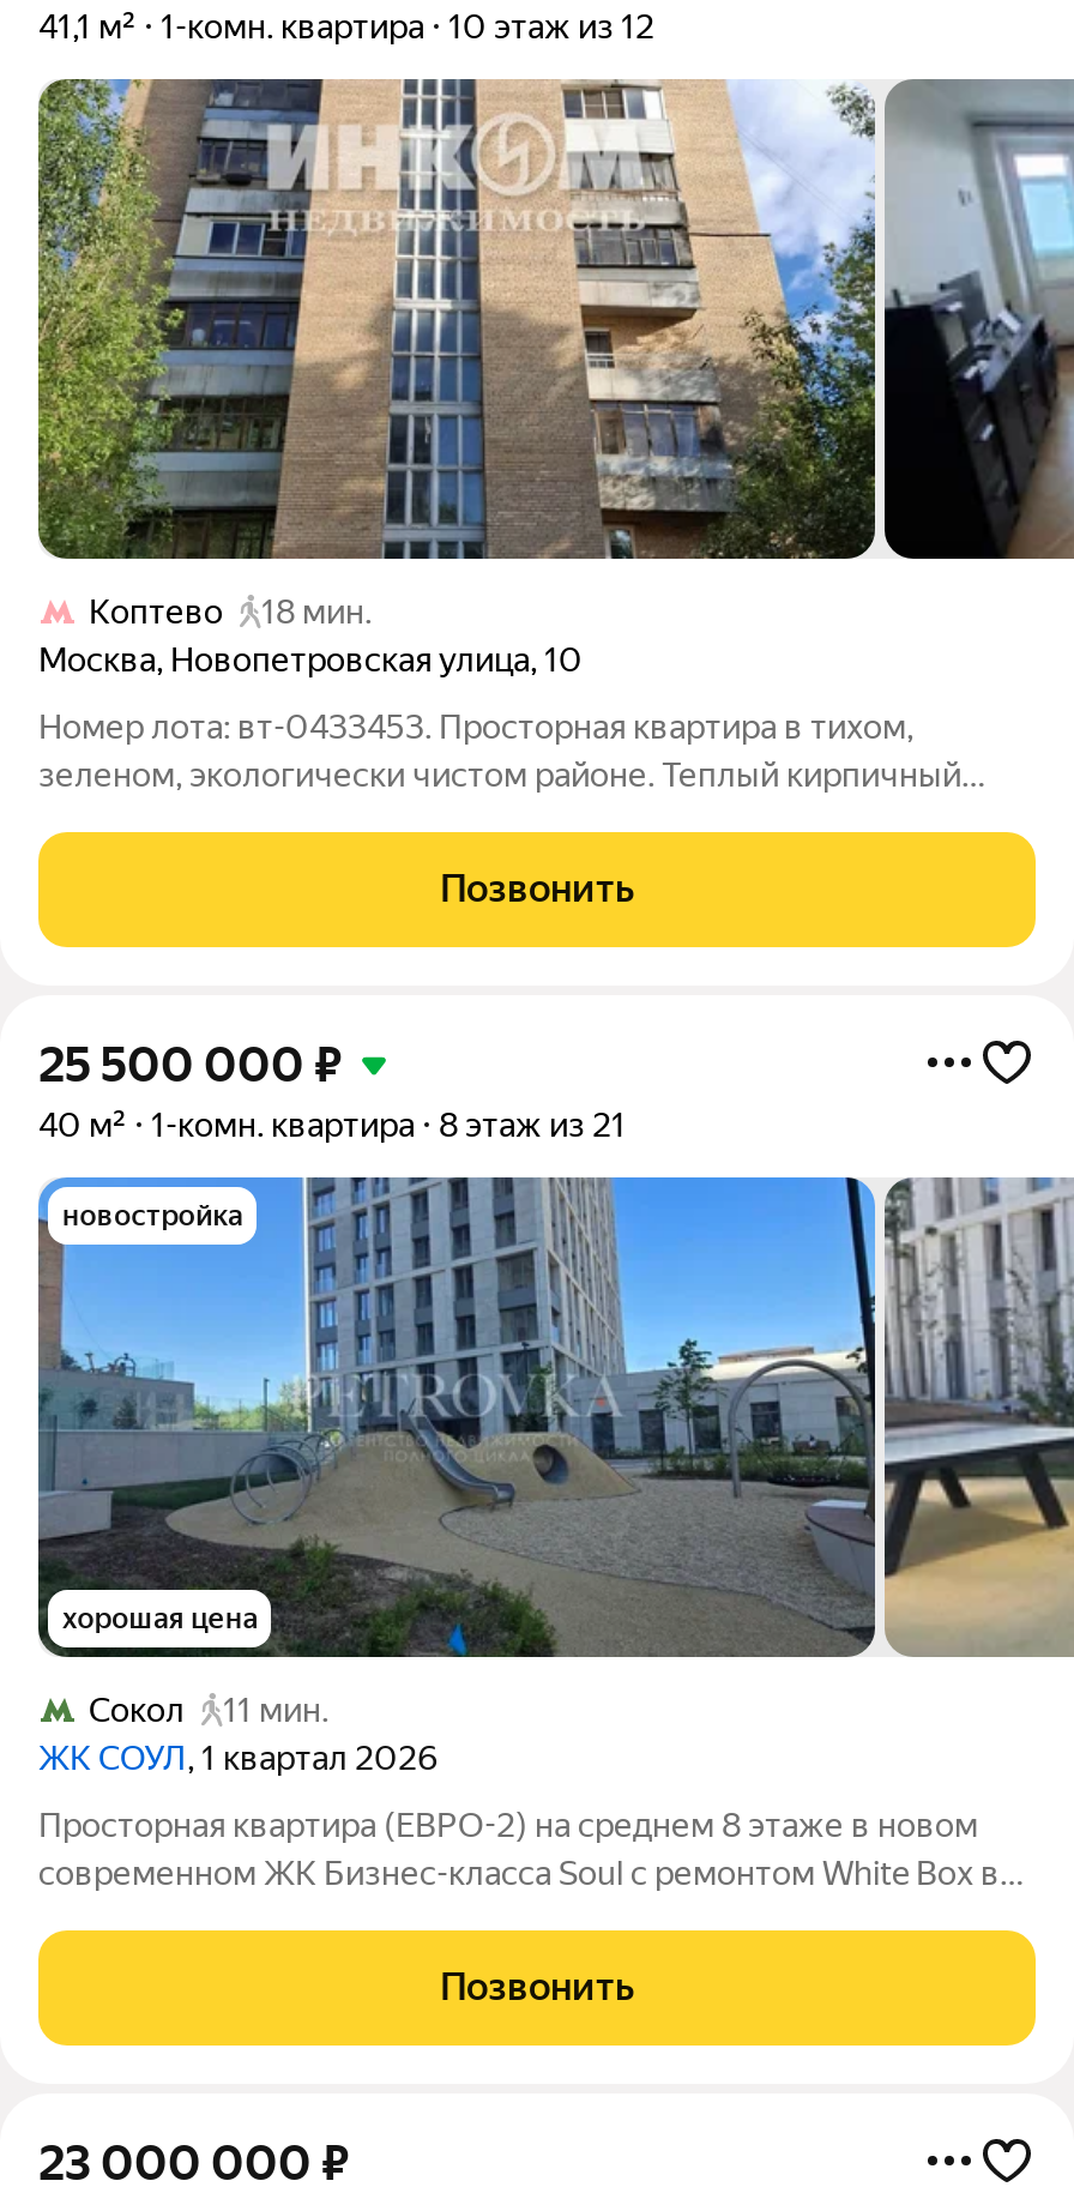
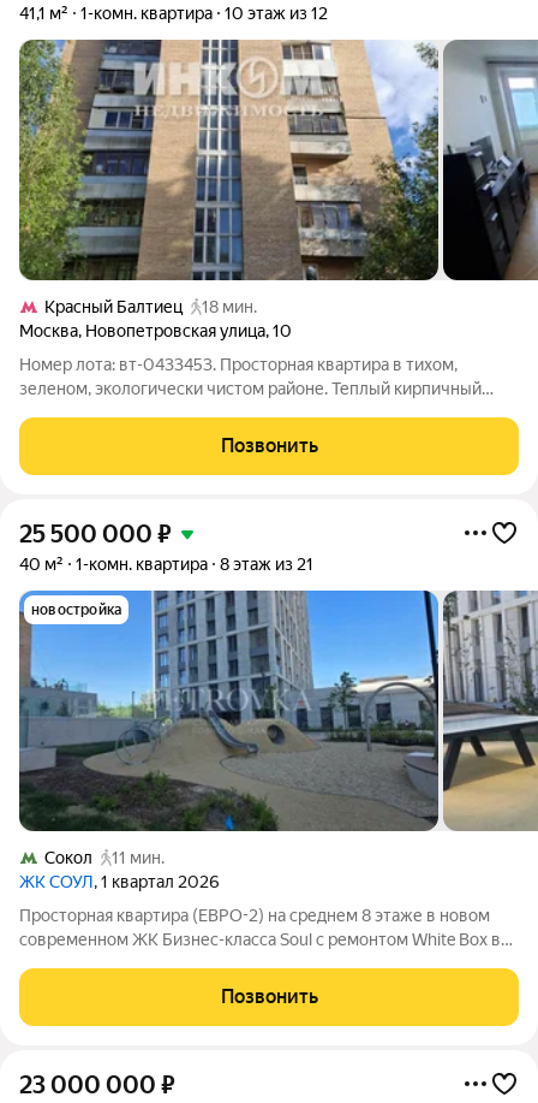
[89,593,223,631] Коптево -> [44,297,183,317] Красный Балтиец
[62,1602,257,1636] хорошая цена -> none

